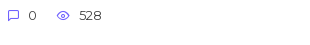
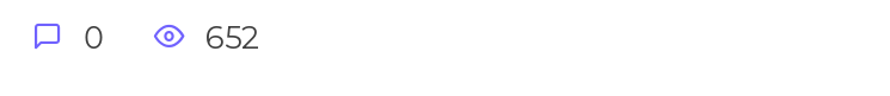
[79,8,102,23] 528 -> [205,20,258,55] 652

